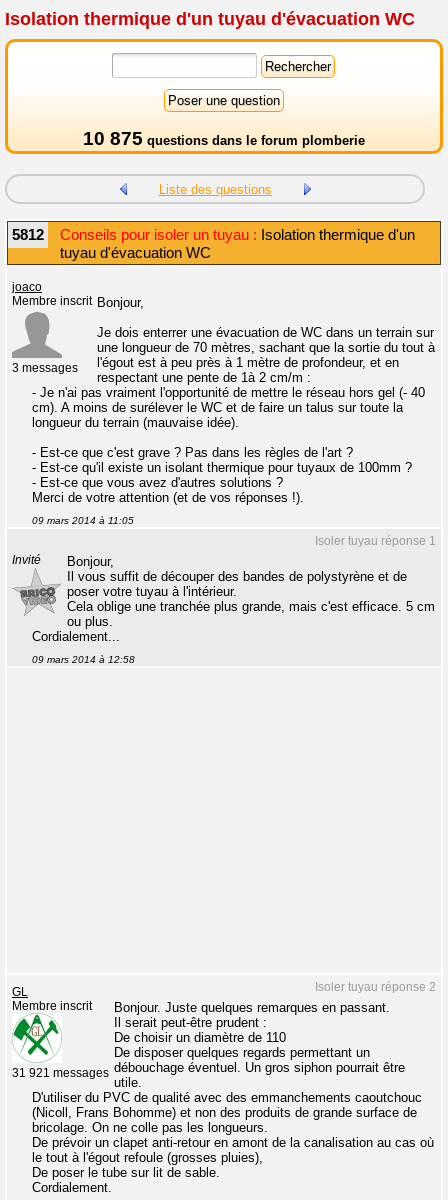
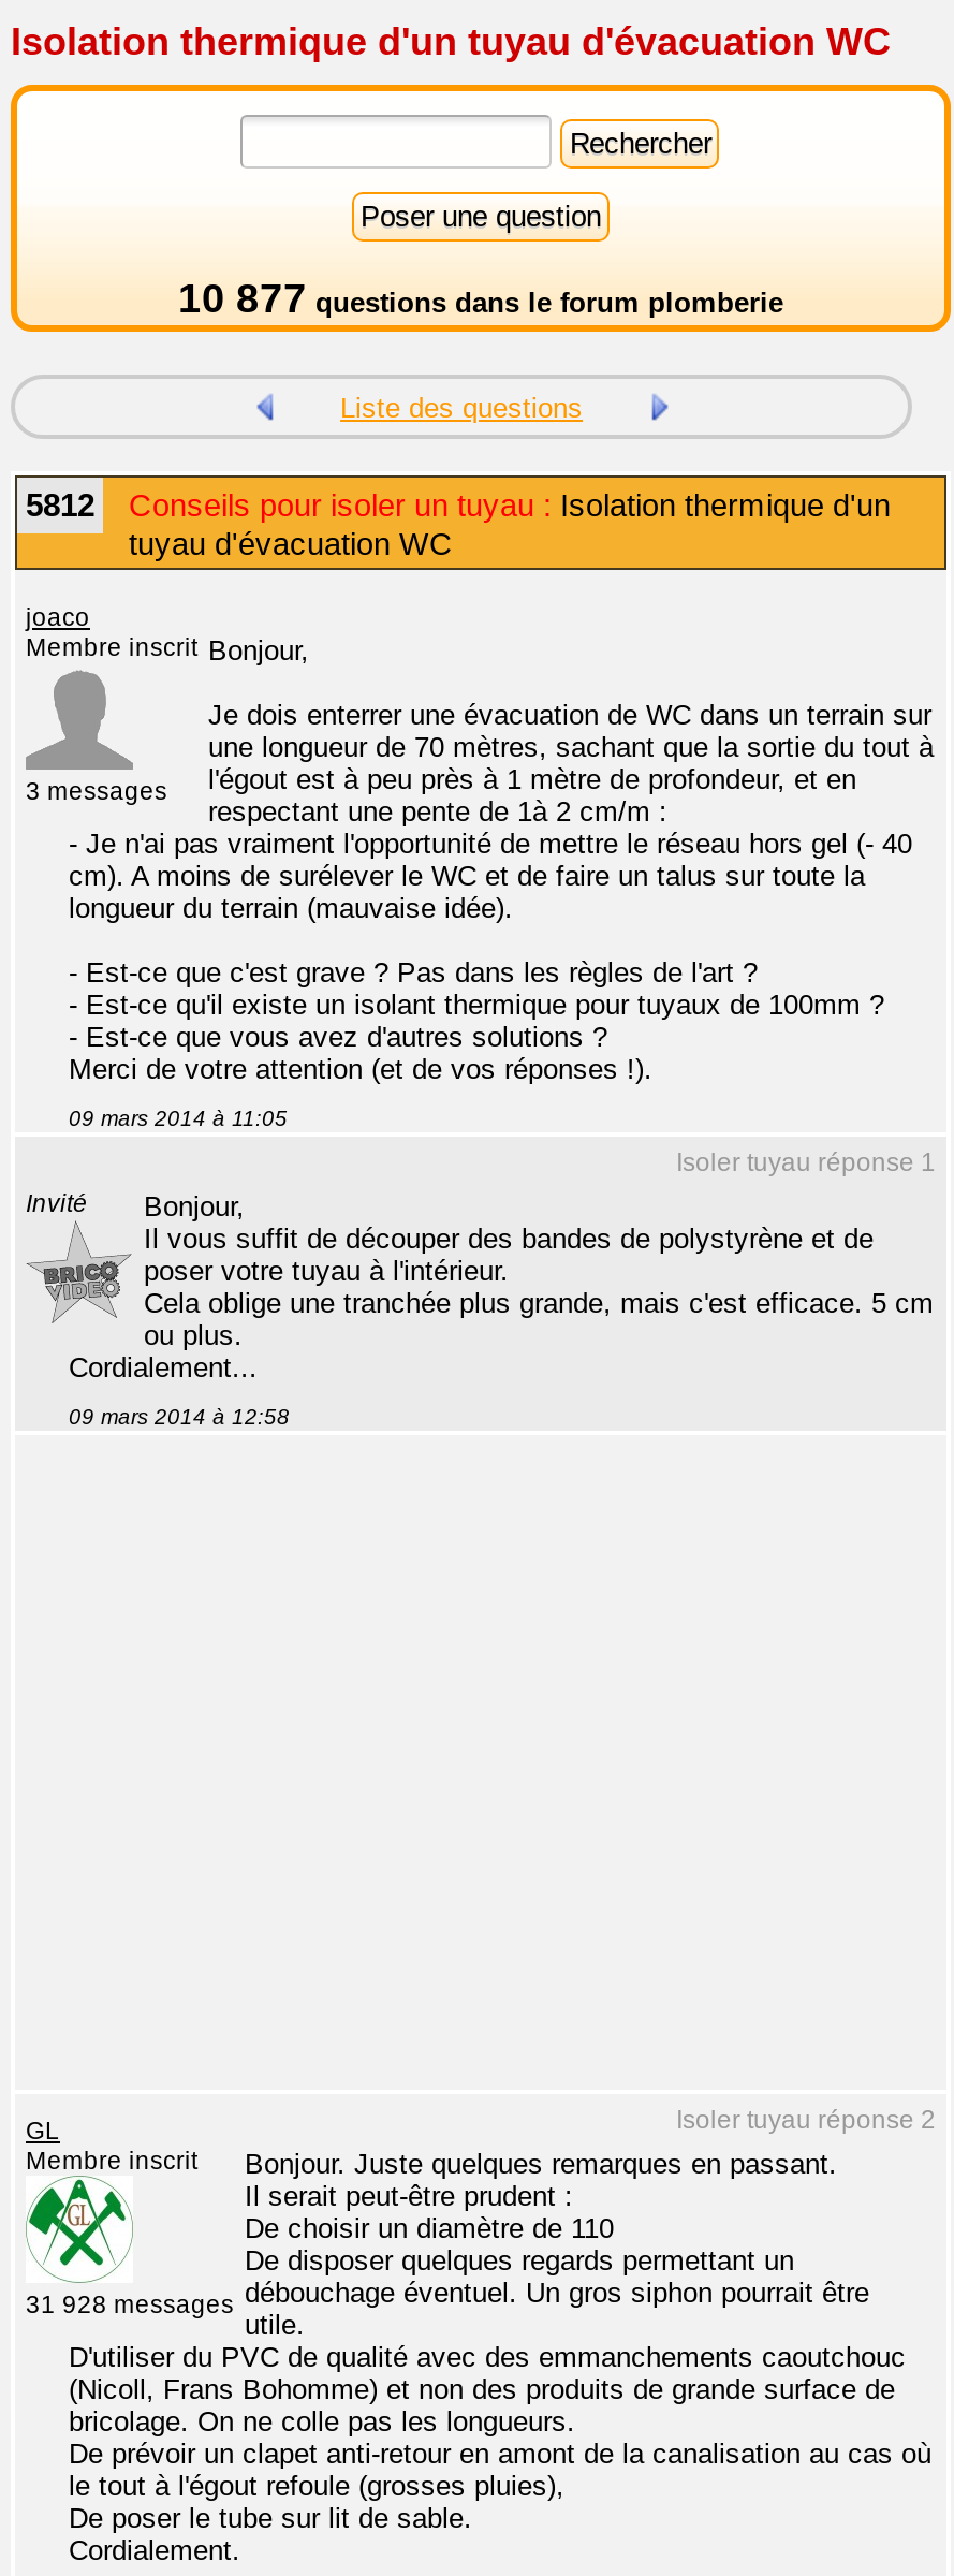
[83,128,365,149] 10 875 questions dans le forum plomberie -> [178,276,783,321] 10 877 questions dans le forum plomberie
[12,1060,405,1079] 31 921 messages débouchage éventuel. Un gros siphon pourrait être -> [26,2277,869,2317] 31 928 messages débouchage éventuel. Un gros siphon pourrait être

